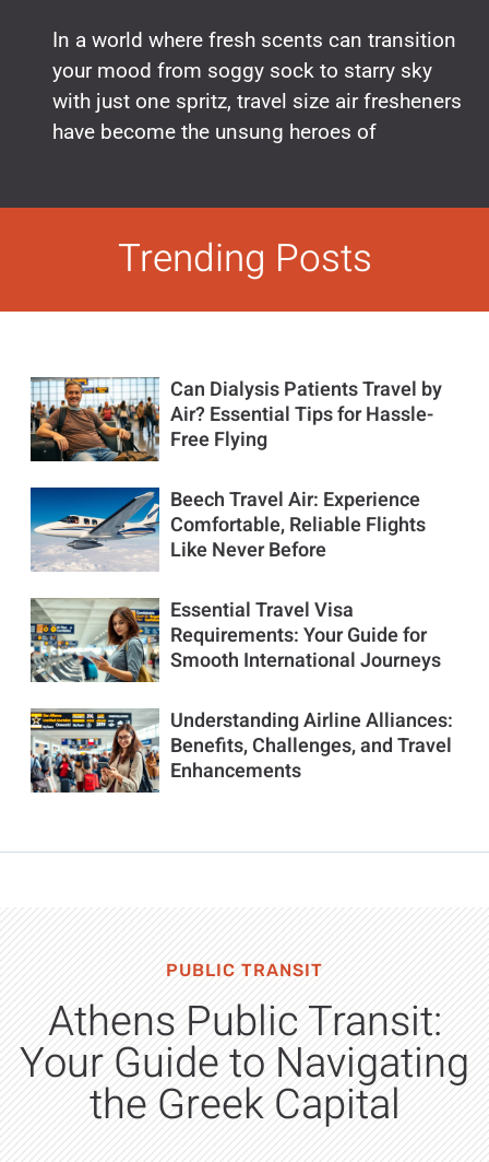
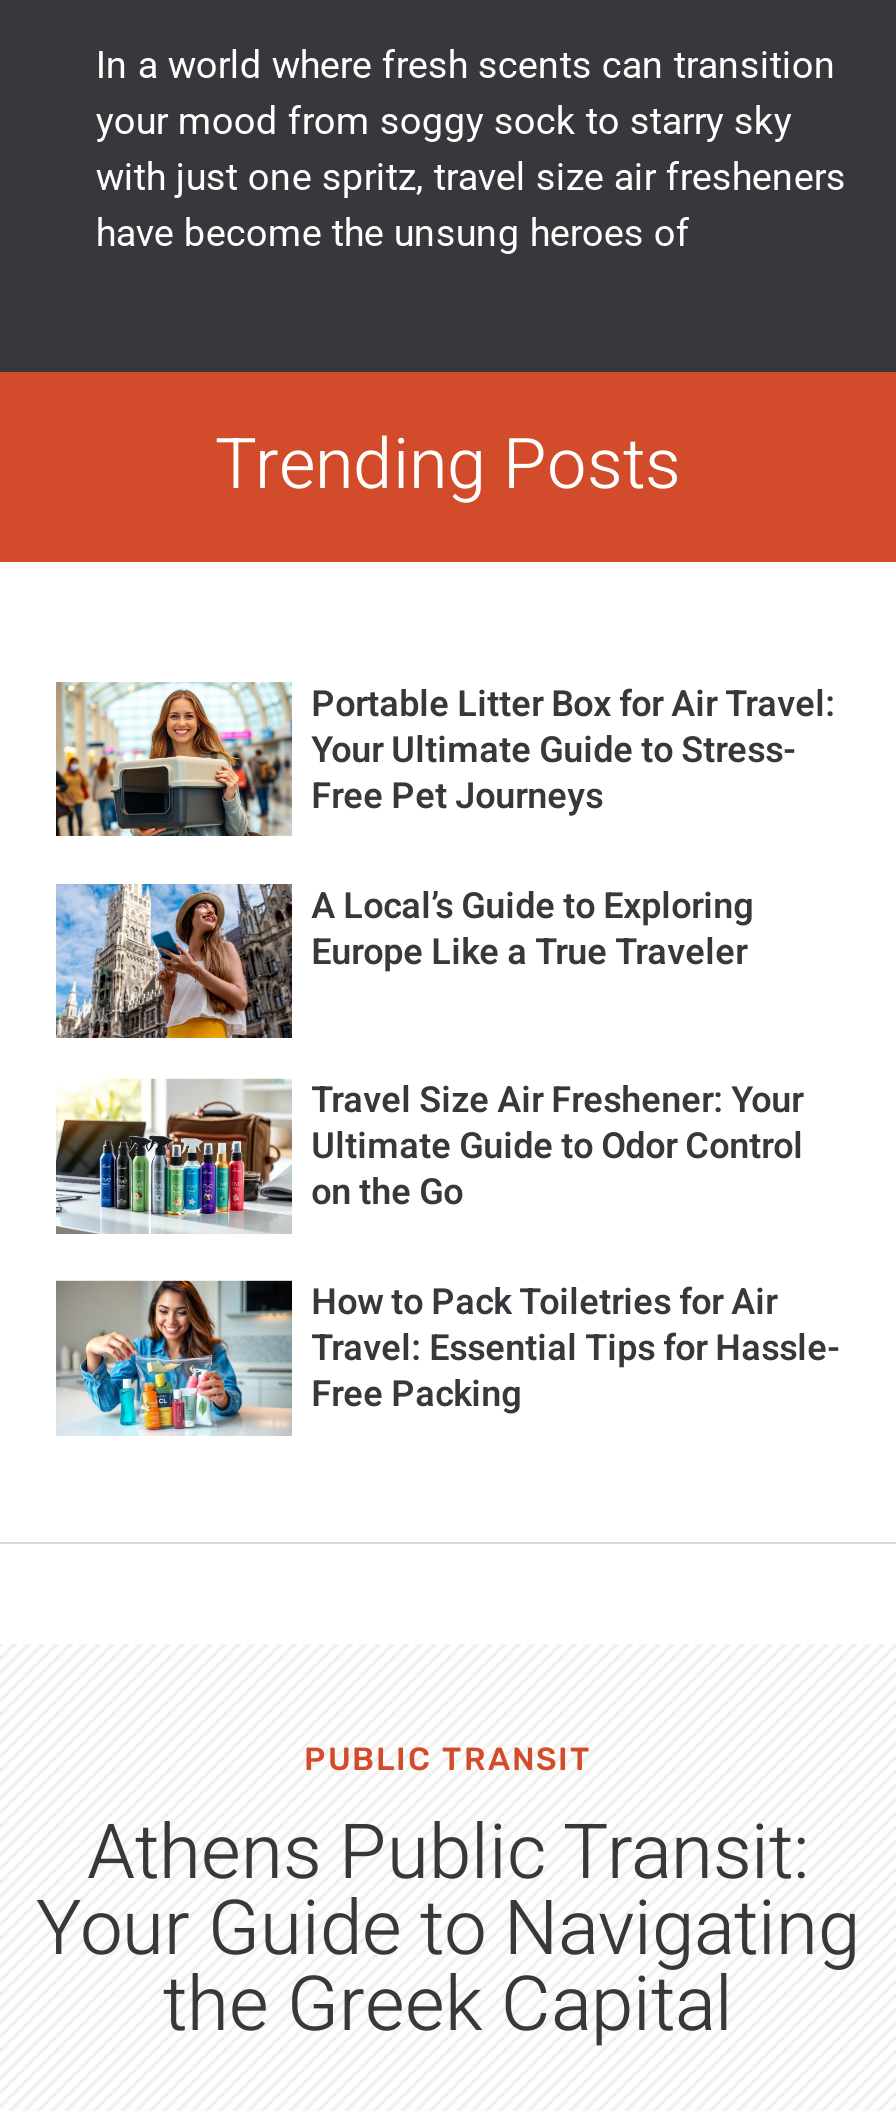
[29,375,442,462] [image] | Can Dialysis Patients Travel by | Air? Essential Tips for Hassle- | Free Flying -> [54,677,835,838] [image] | Portable Litter Box for Air Travel: | Your Ultimate Guide to Stress- | Free Pet Journeys
[31,485,425,572] [image] | Beech Travel Air: Experience | Comfortable, Reliable Flights | Like Never Before -> [54,879,753,1040] [image] | A Local’s Guide to Exploring | Europe Like a True Traveler
[29,595,441,683] [image] | Essential Travel Visa | Requirements: Your Guide for | Smooth International Journeys -> [56,1074,803,1234] [image] | Travel Size Air Freshener: Your | Ultimate Guide to Odor Control | on the Go
[29,706,453,794] [image] | Understanding Airline Alliances: | Benefits, Challenges, and Travel | Enhancements -> [56,1276,839,1436] [image] | How to Pack Toiletries for Air | Travel: Essential Tips for Hassle- | Free Packing

